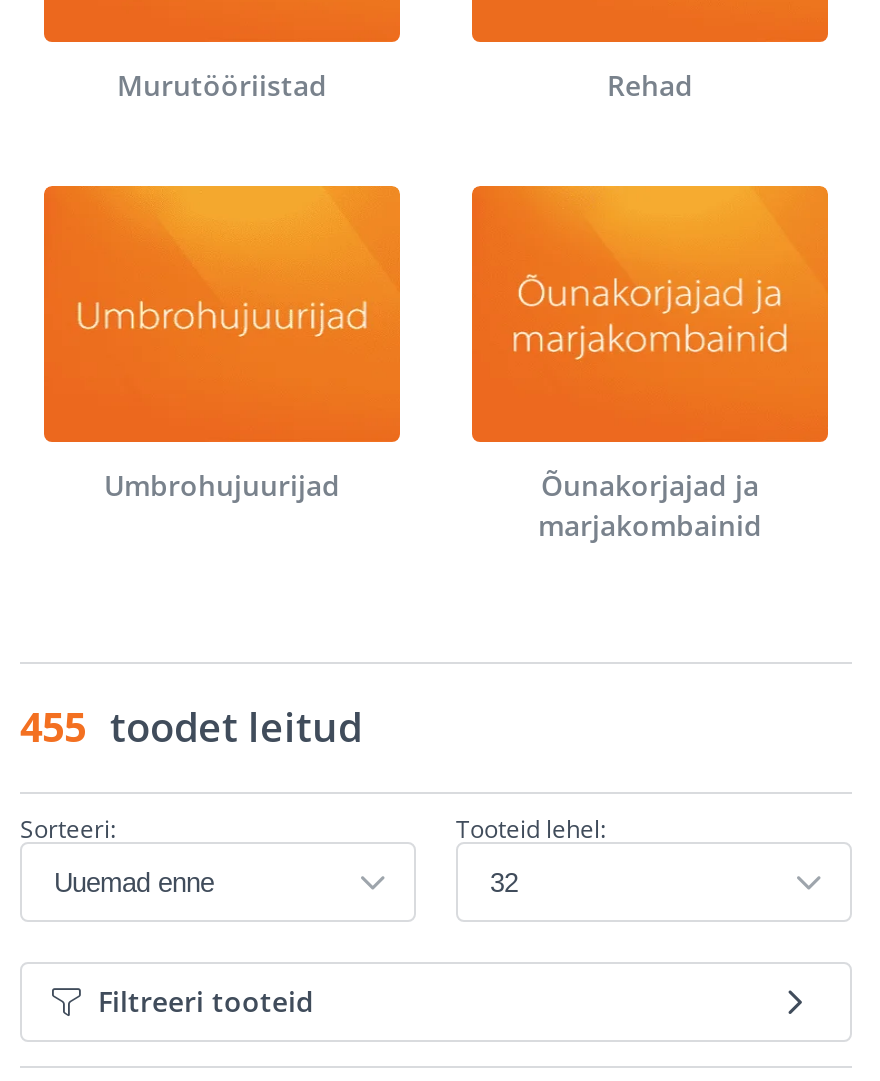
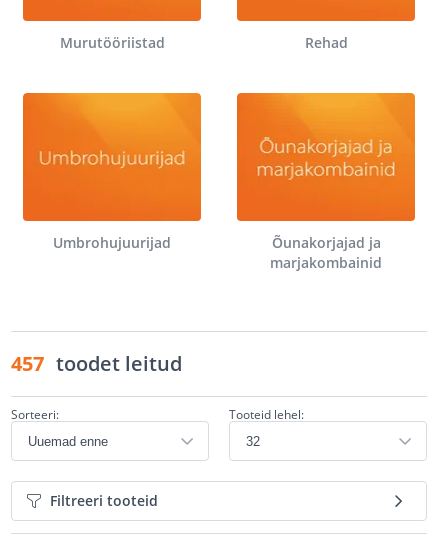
[20,700,362,754] 455 toodet leitud -> [11,350,182,377] 457 toodet leitud

